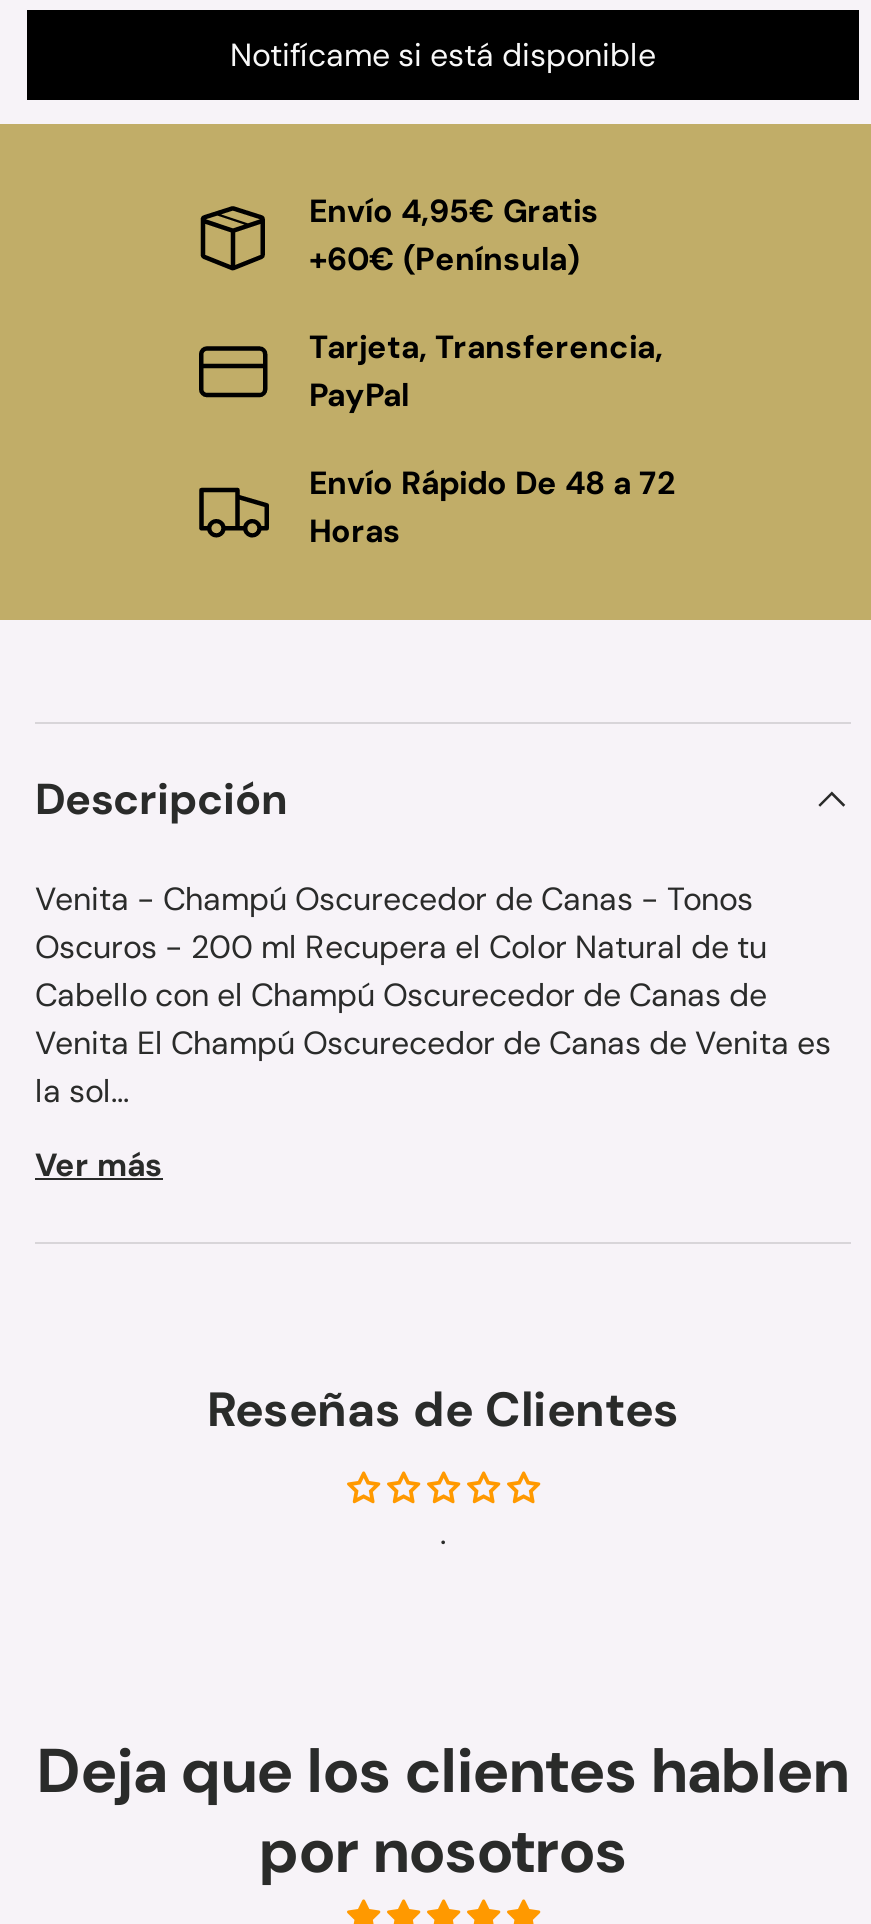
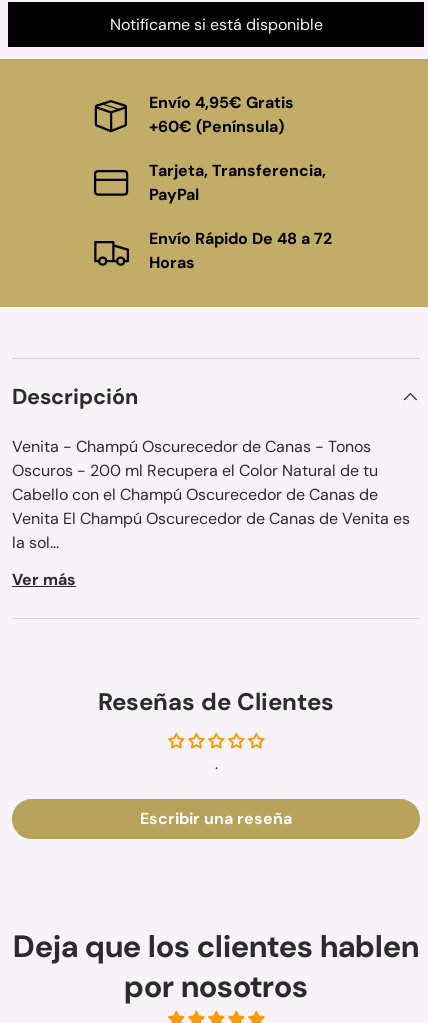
none -> [140,808,292,829] Escribir una reseña

